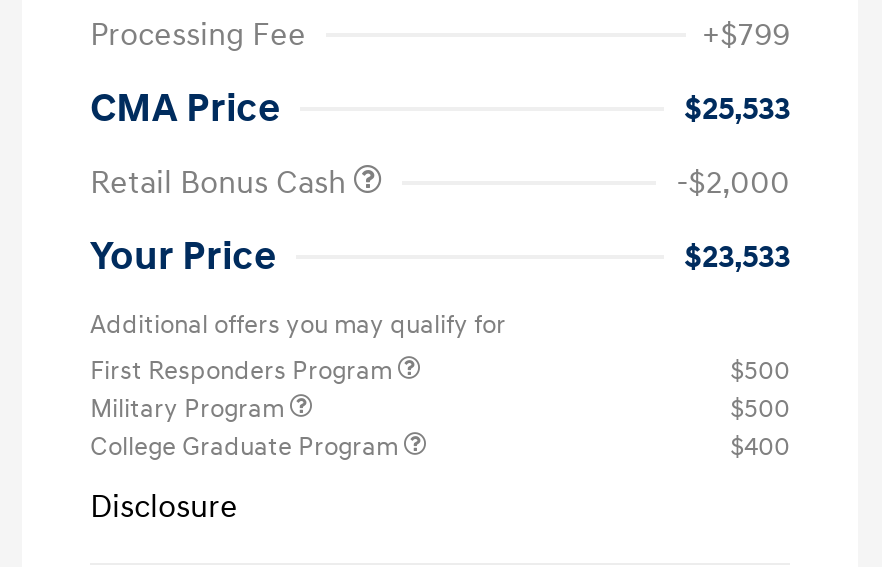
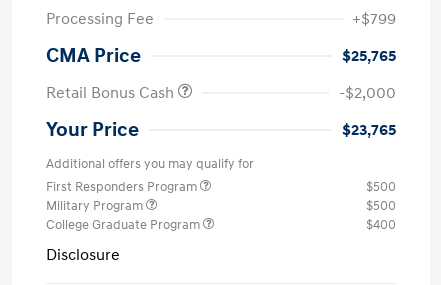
[684,88,790,128] $25,533 -> [342,46,396,66] $25,765
[684,236,790,276] $23,533 -> [342,120,396,140] $23,765

